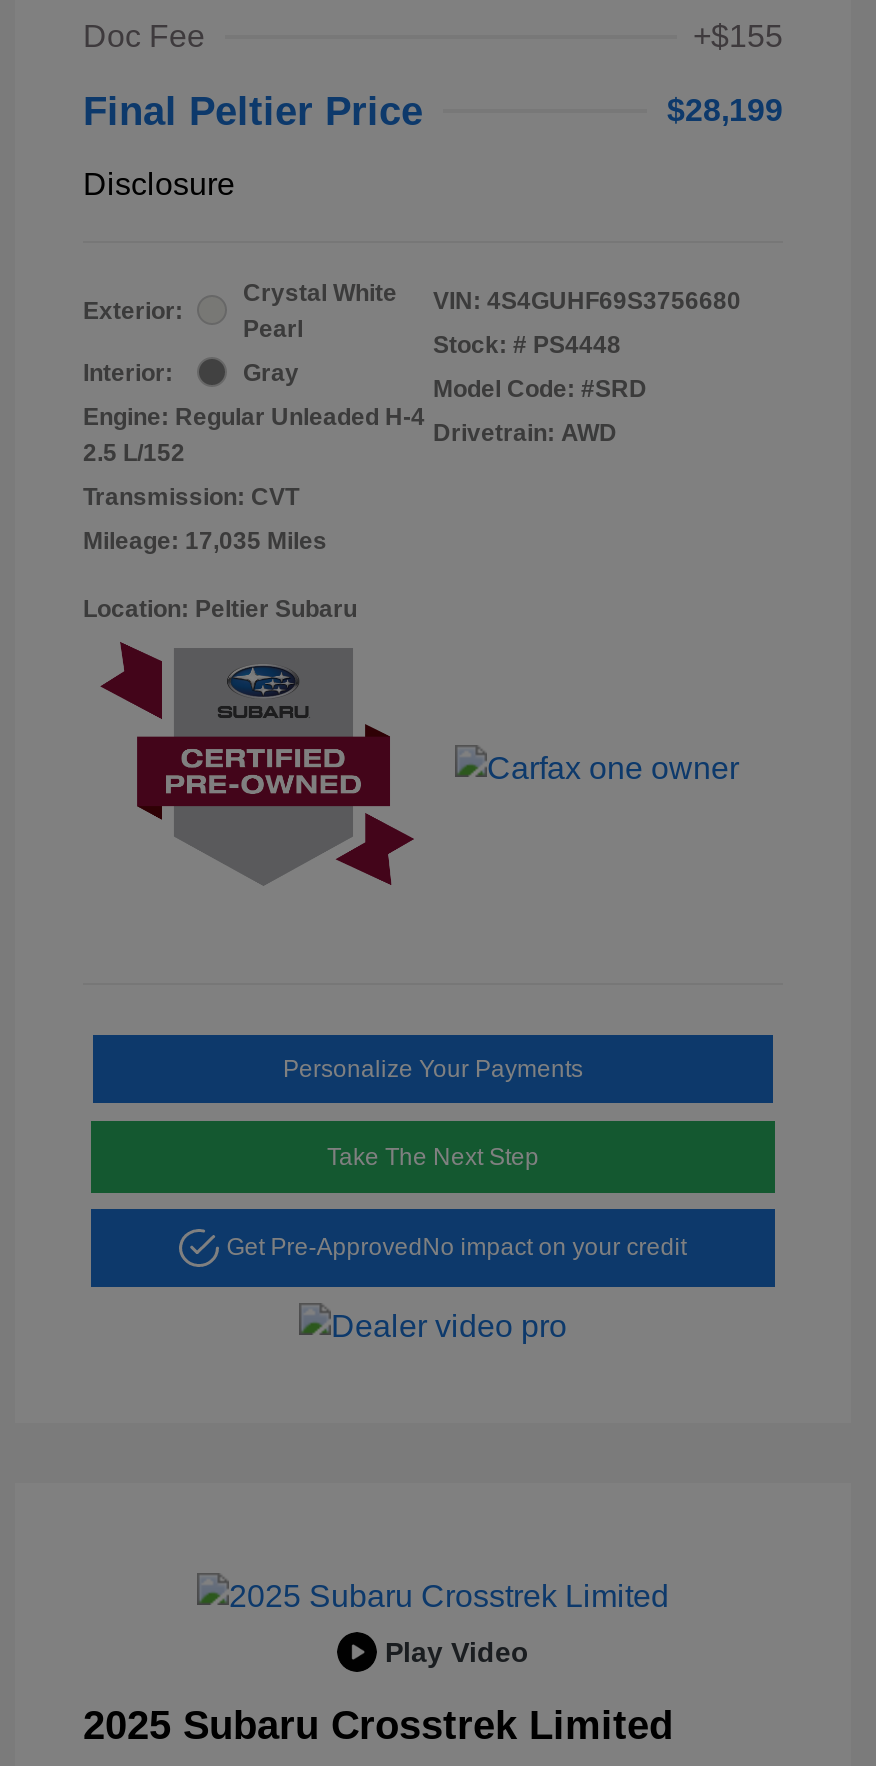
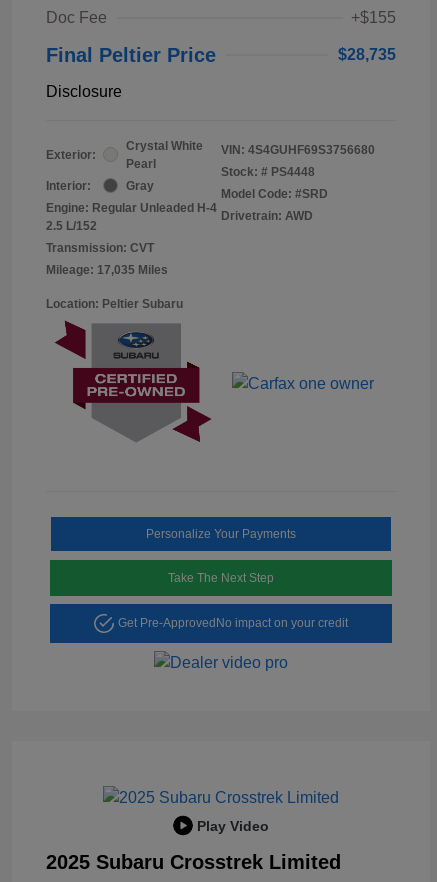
[667,92,783,126] $28,199 -> [338,45,396,62] $28,735

